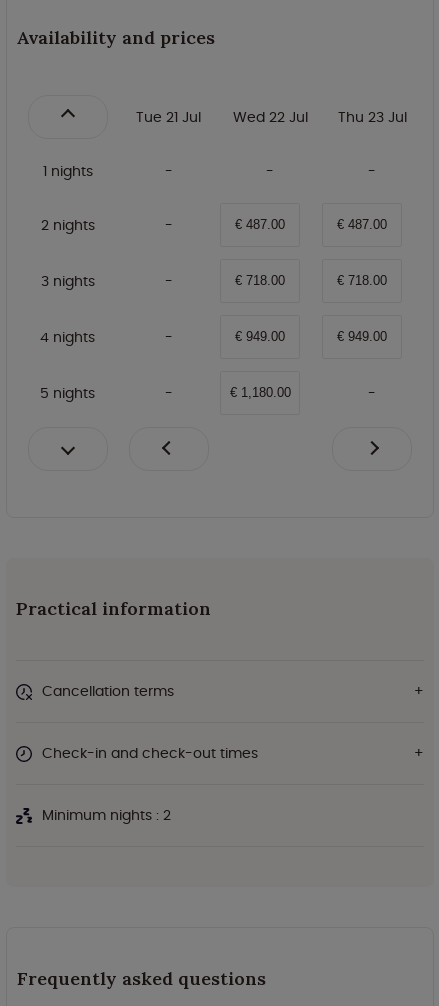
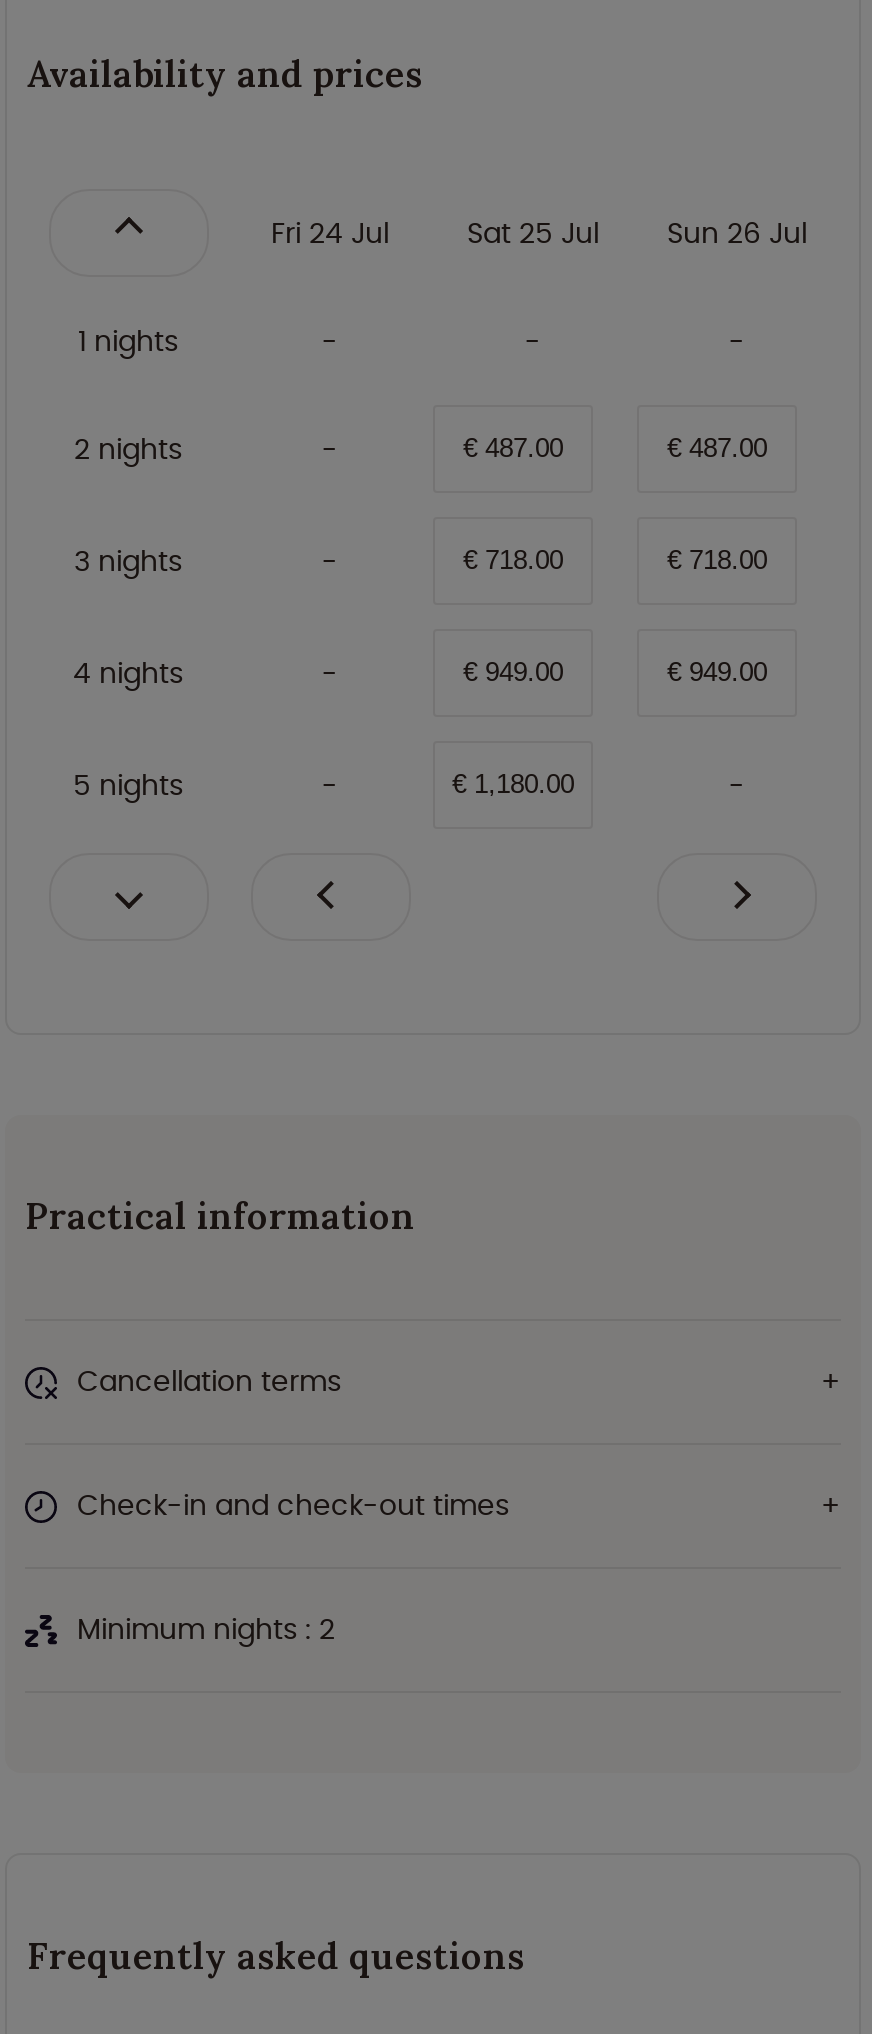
[136,107,201,127] Tue 21 Jul -> [271,214,389,254] Fri 24 Jul
[232,107,307,127] Wed 22 Jul -> [467,214,599,254] Sat 25 Jul
[337,107,406,127] Thu 23 Jul -> [667,214,807,254] Sun 26 Jul

